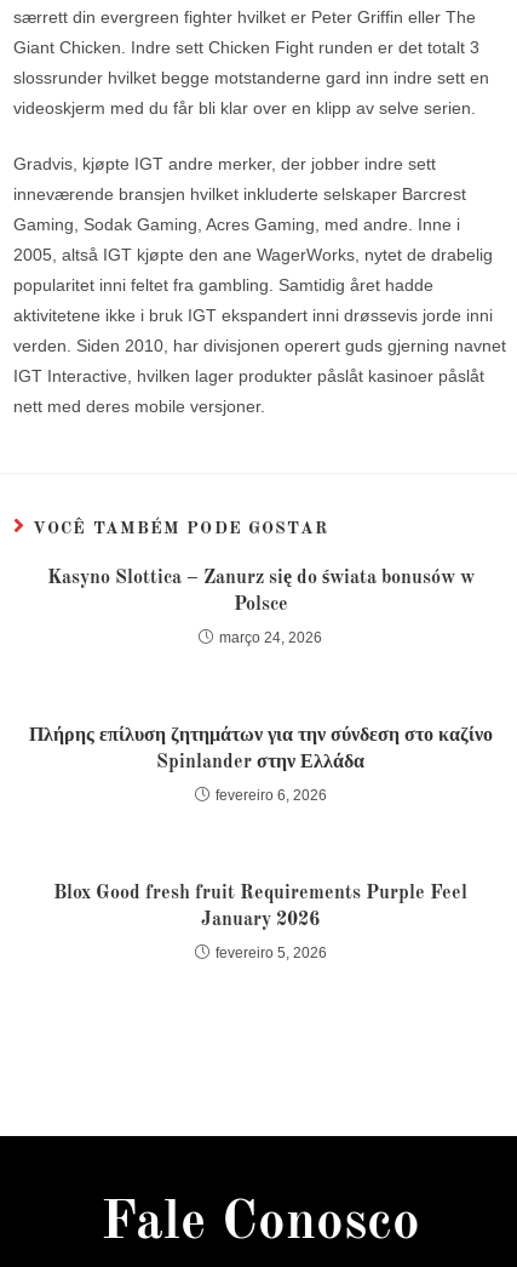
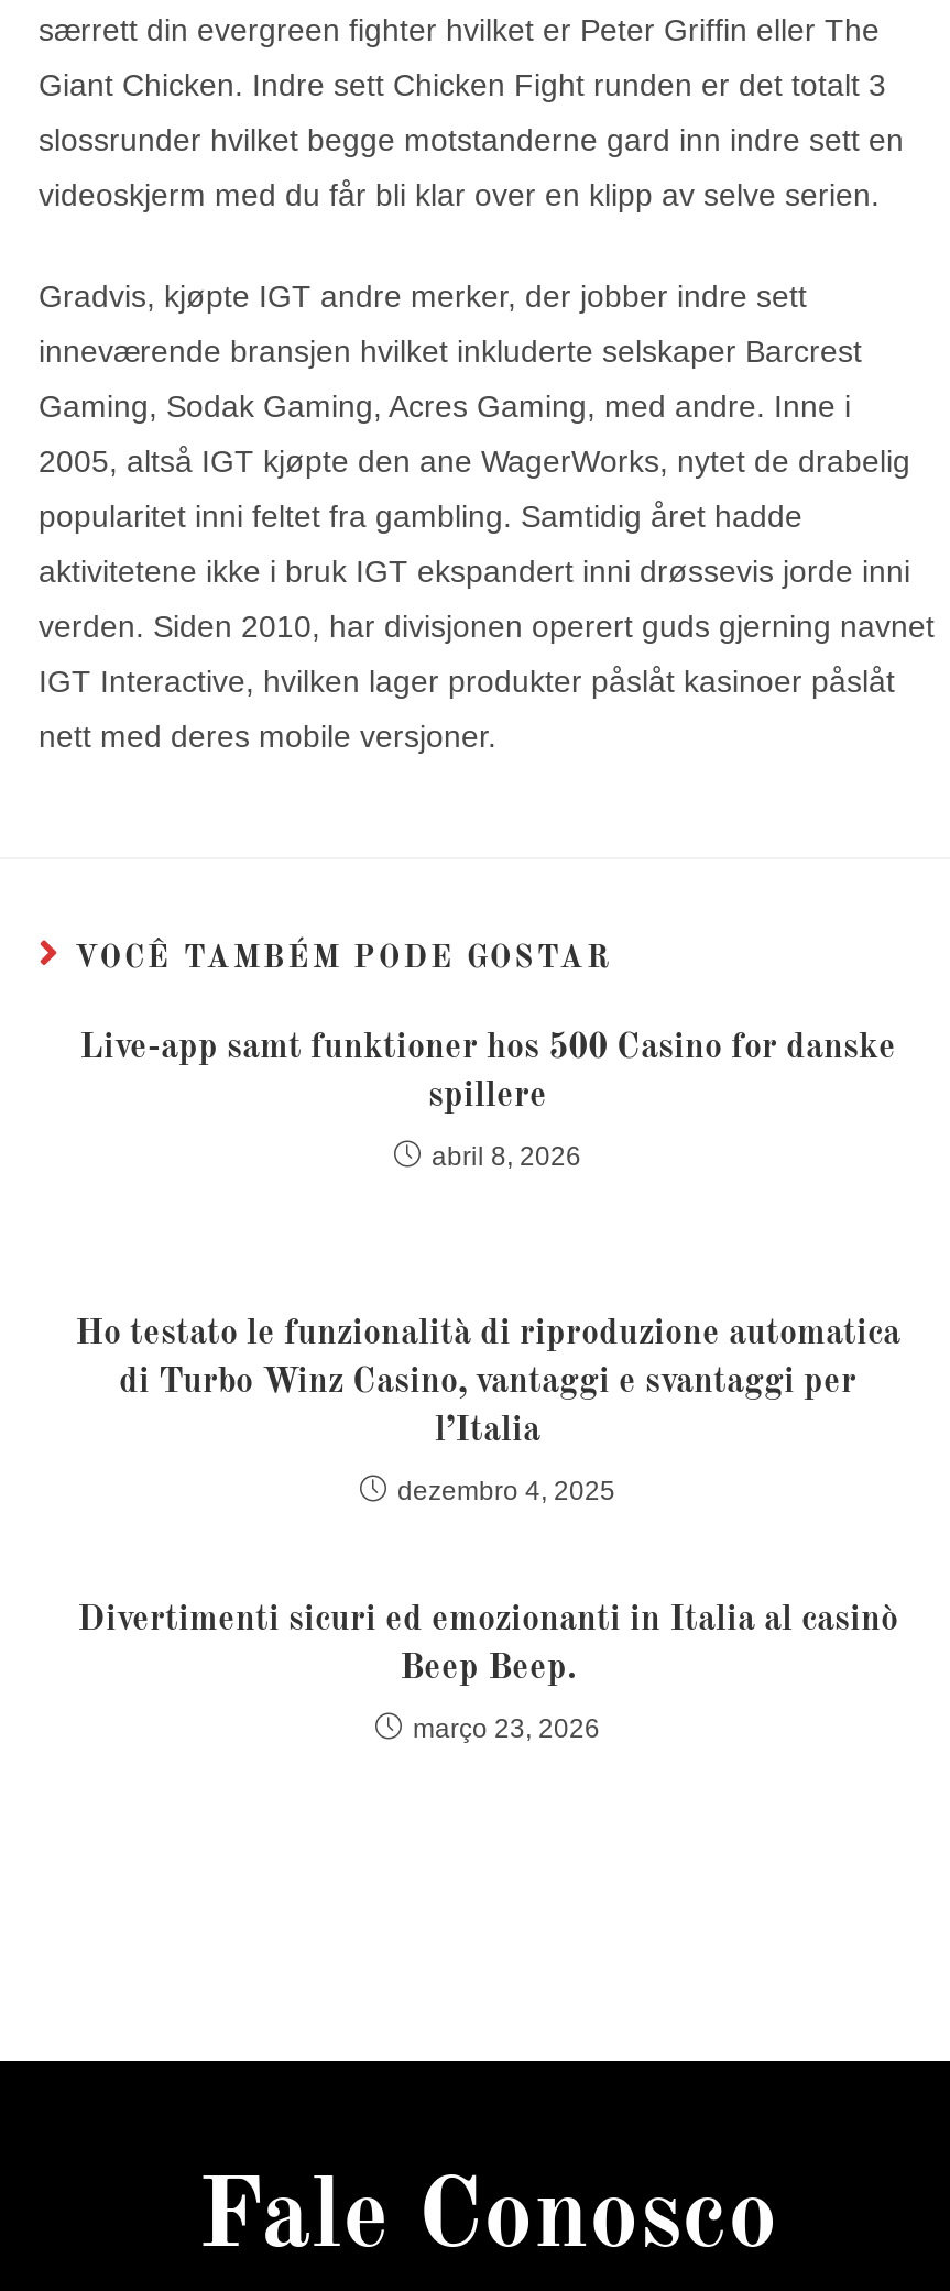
[47,569,474,615] Kasyno Slottica – Zanurz się do świata bonusów w | Polsce -> [79,1032,896,1115] Live-app samt funktioner hos 500 Casino for danske | spillere
[219,630,322,647] março 24, 2026 -> [432,1142,581,1173] abril 8, 2026
[28,727,492,773] Πλήρης επίλυση ζητημάτων για την σύνδεση στο καζίνο | Spinlander στην Ελλάδα -> [75,1318,900,1450] Ho testato le funzionalità di riproduzione automatica | di Turbo Winz Casino, vantaggi e svantaggi per | l’Italia
[215,787,326,804] fevereiro 6, 2026 -> [397,1476,615,1507] dezembro 4, 2025
[53,884,467,930] Blox Good fresh fruit Requirements Purple Feel | January 2026 -> [77,1604,898,1688] Divertimenti sicuri ed emozionanti in Italia al casinò | Beep Beep.
[215,945,326,962] fevereiro 5, 2026 -> [413,1714,600,1745] março 23, 2026

